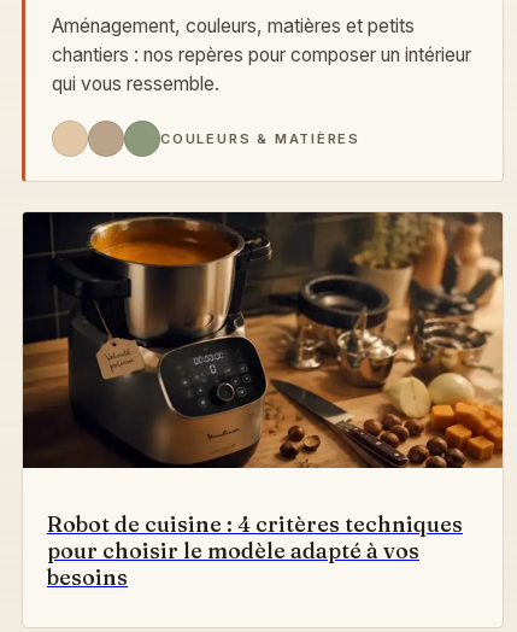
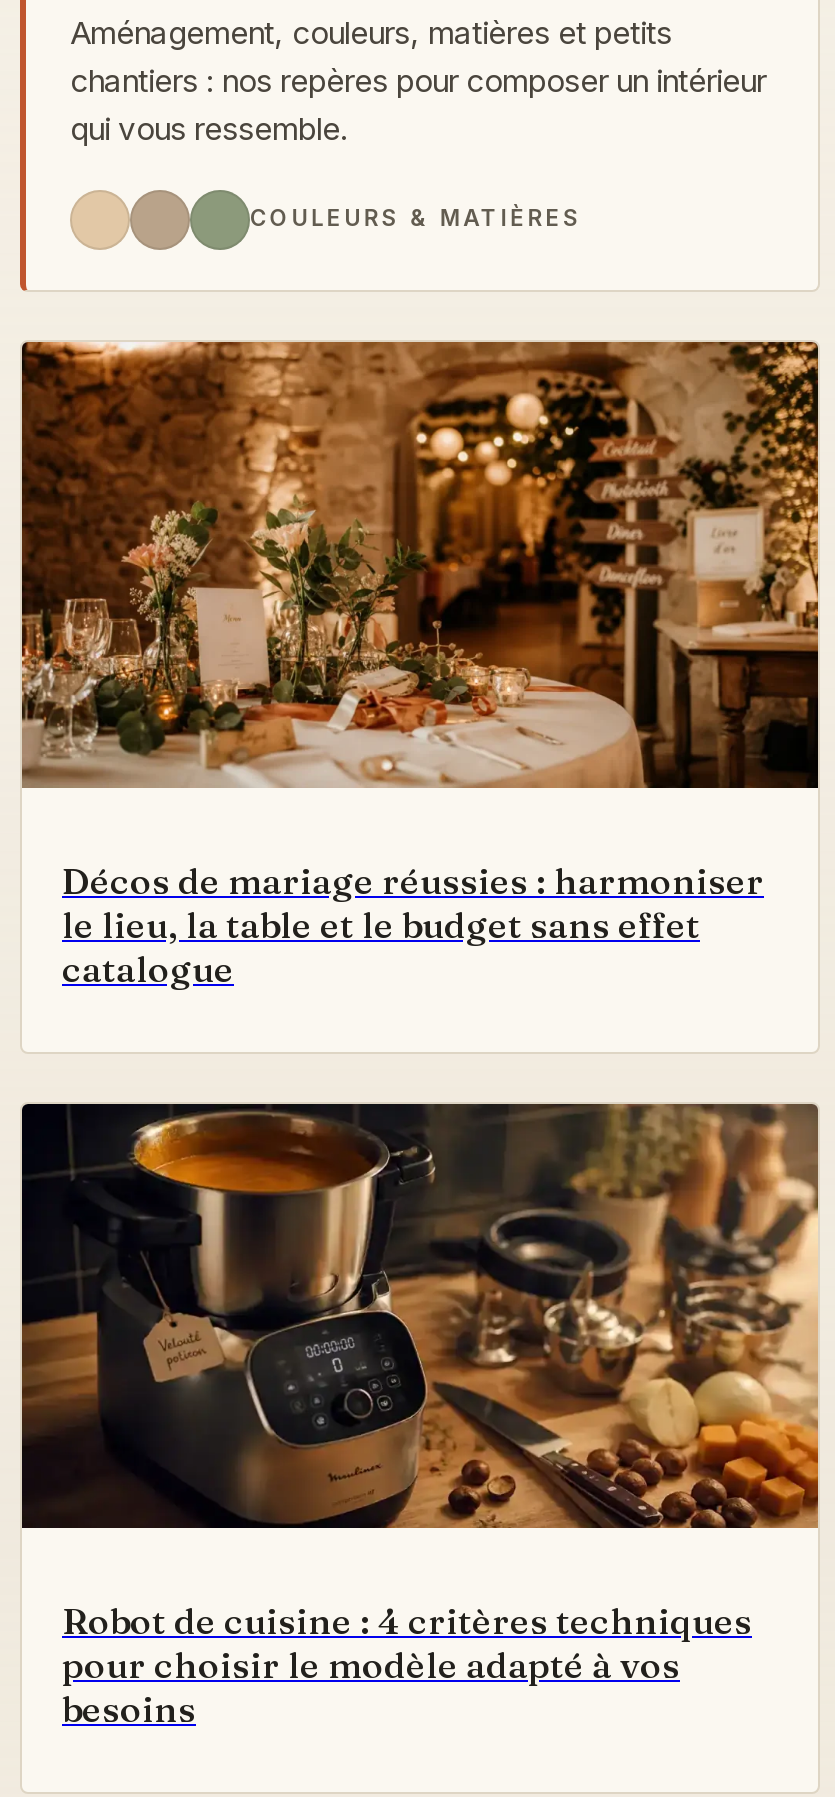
none -> [20,339,820,993] [image] | Décos de mariage réussies : harmoniser | le lieu, la table et le budget sans effet | catalogue

